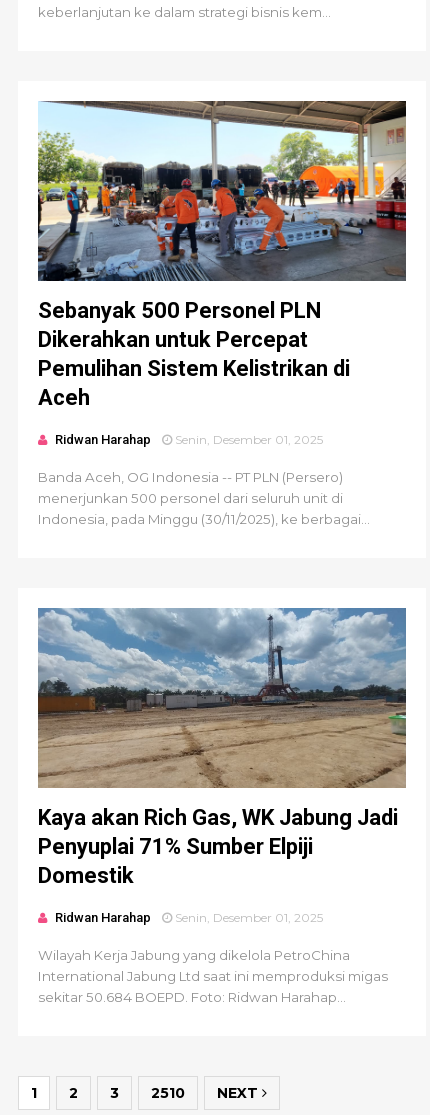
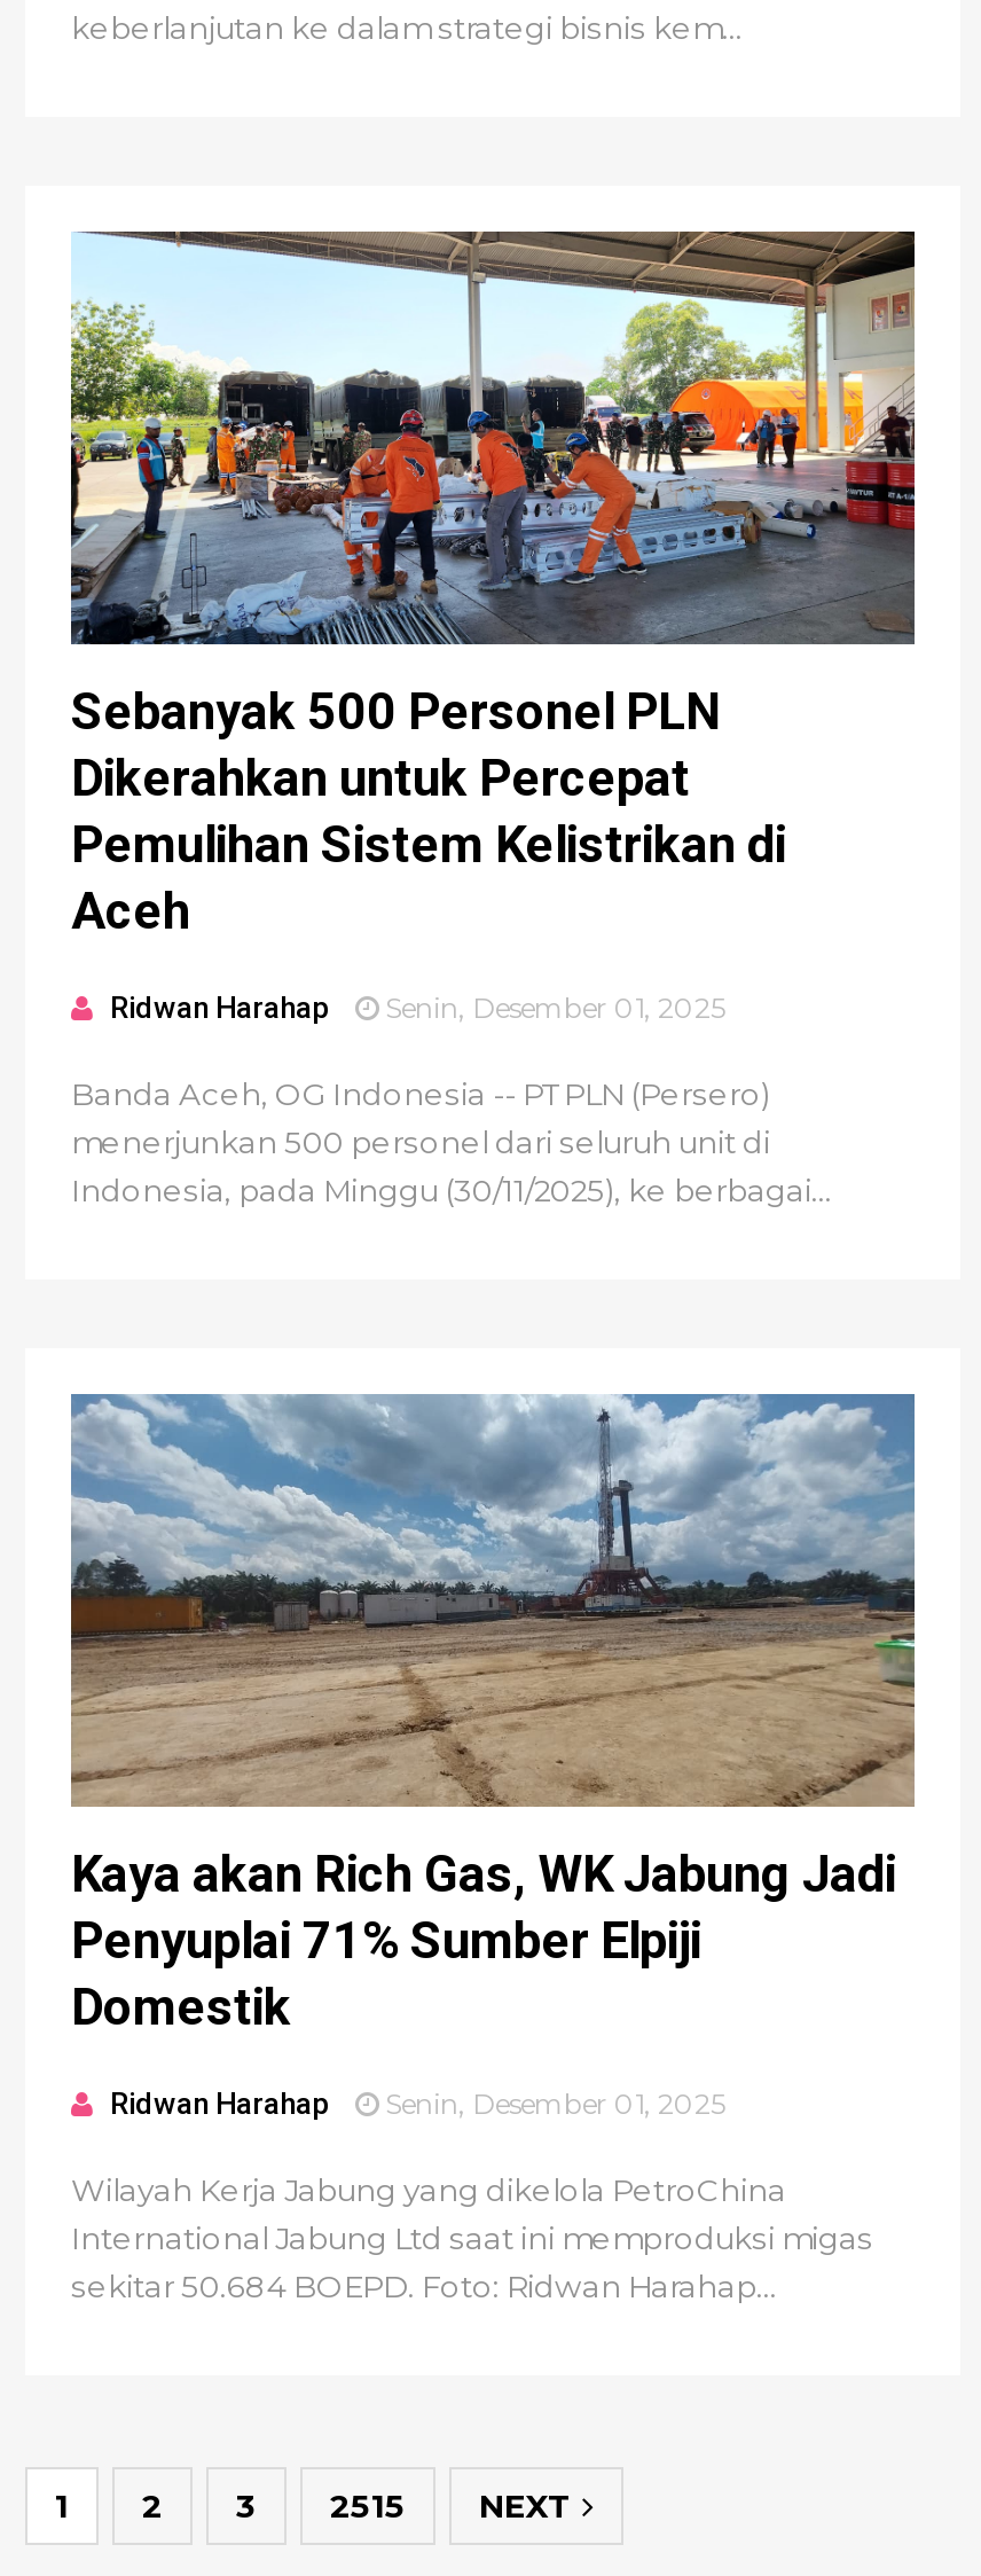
[31,1084,262,1102] 1 2 3 2510 NEXT -> [55,2485,582,2527] 1 2 3 2515 NEXT

